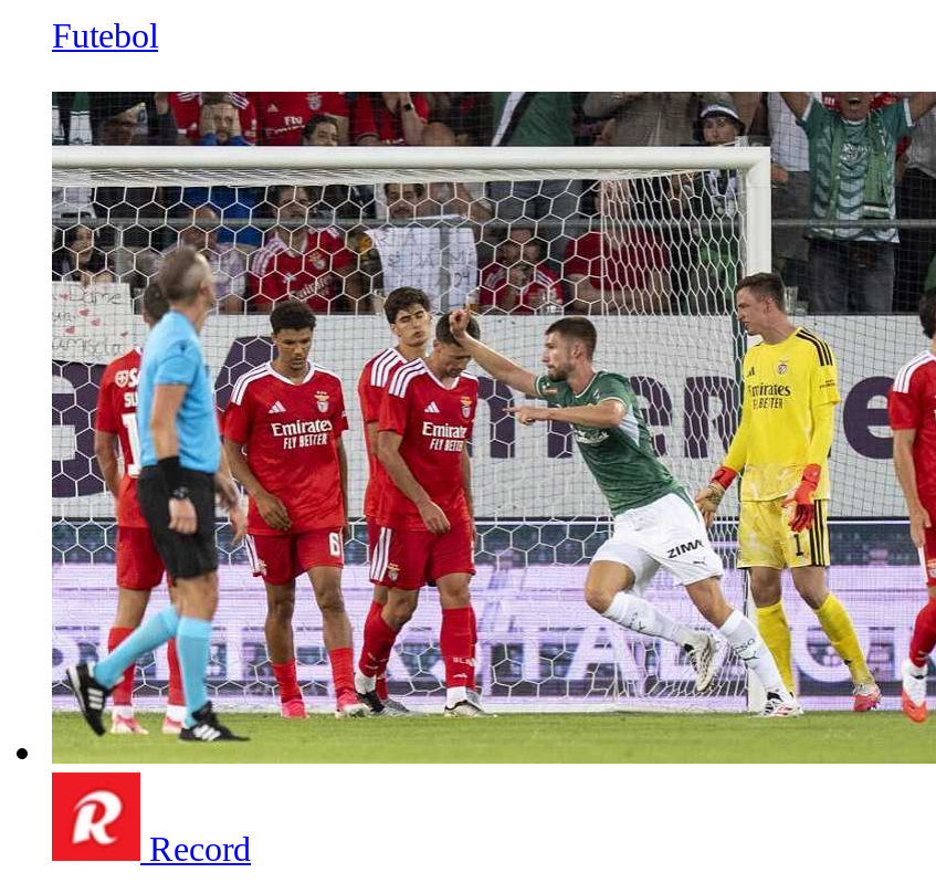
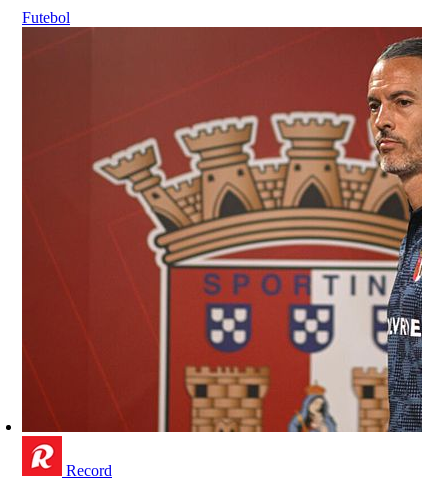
[50,57,929,774] [image] -> [21,26,419,437] [image]

